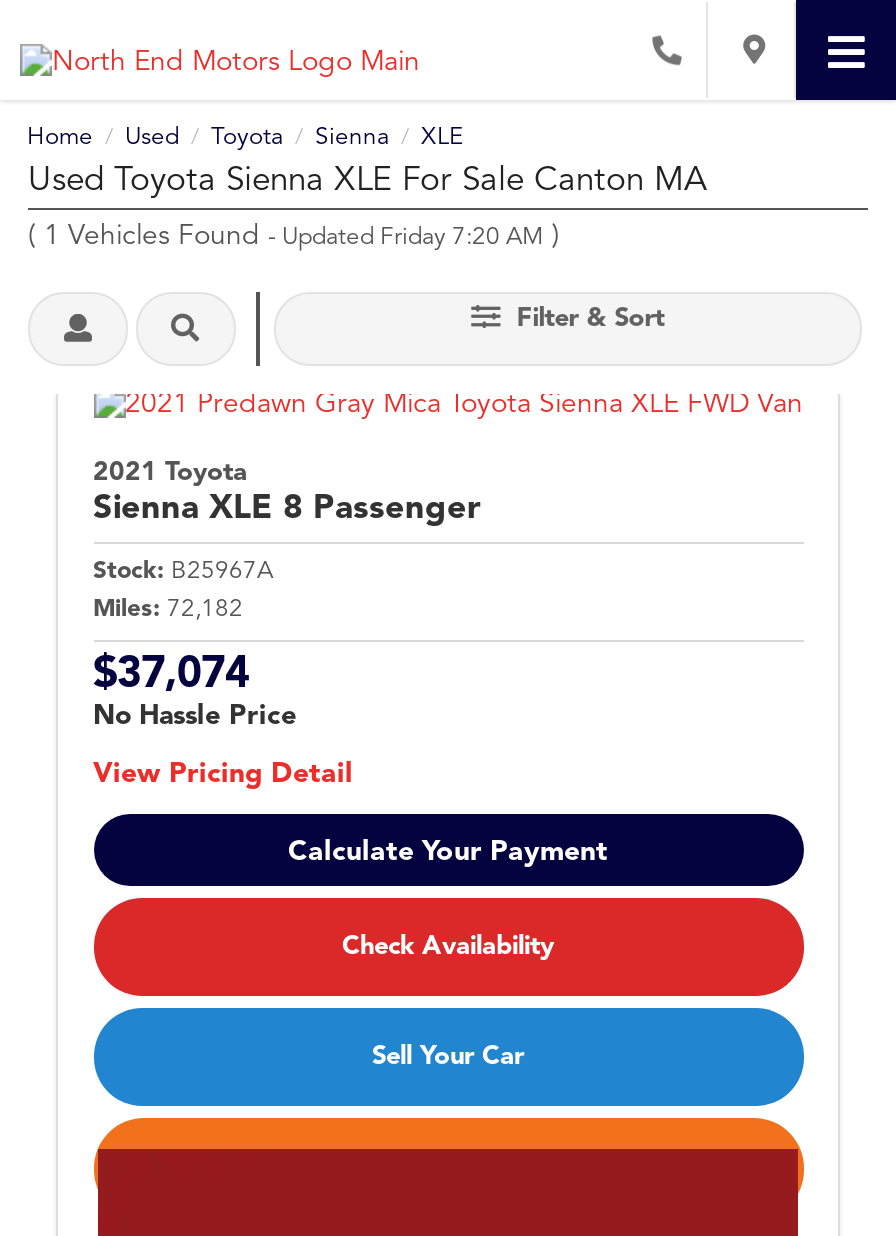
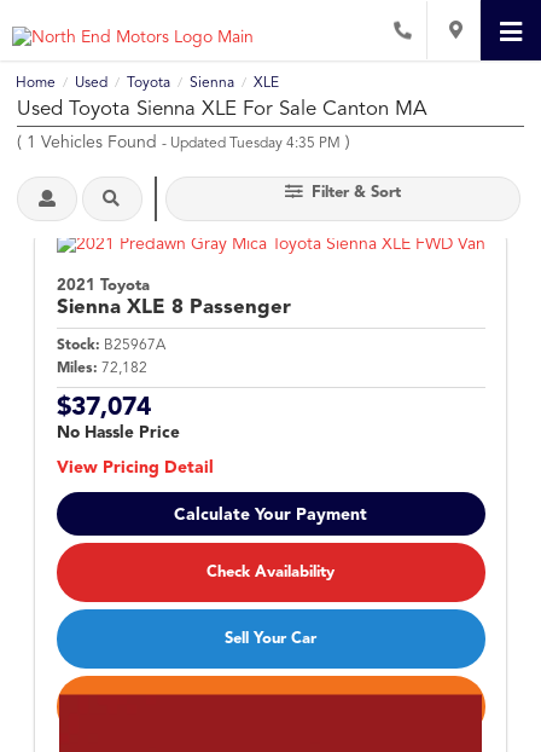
[28,222,560,250] (1 Vehicles Found - Updated Friday 7:20 AM) -> [17,134,350,151] (1 Vehicles Found - Updated Tuesday 4:35 PM)

